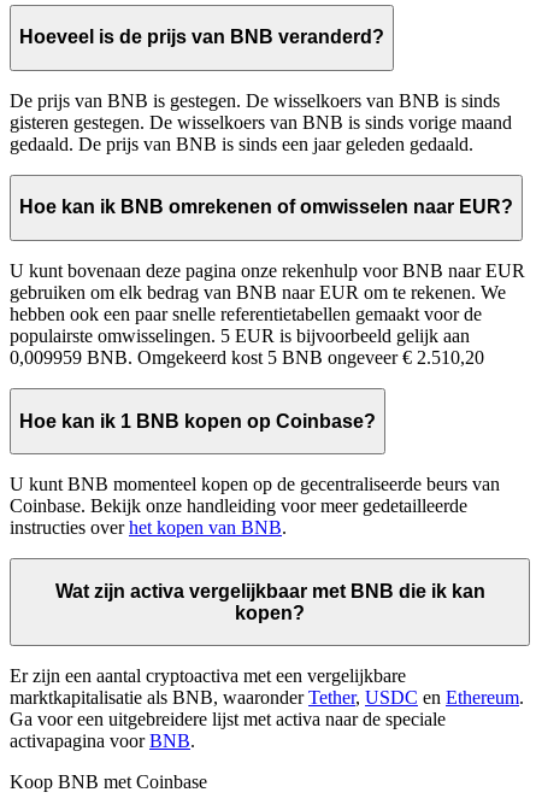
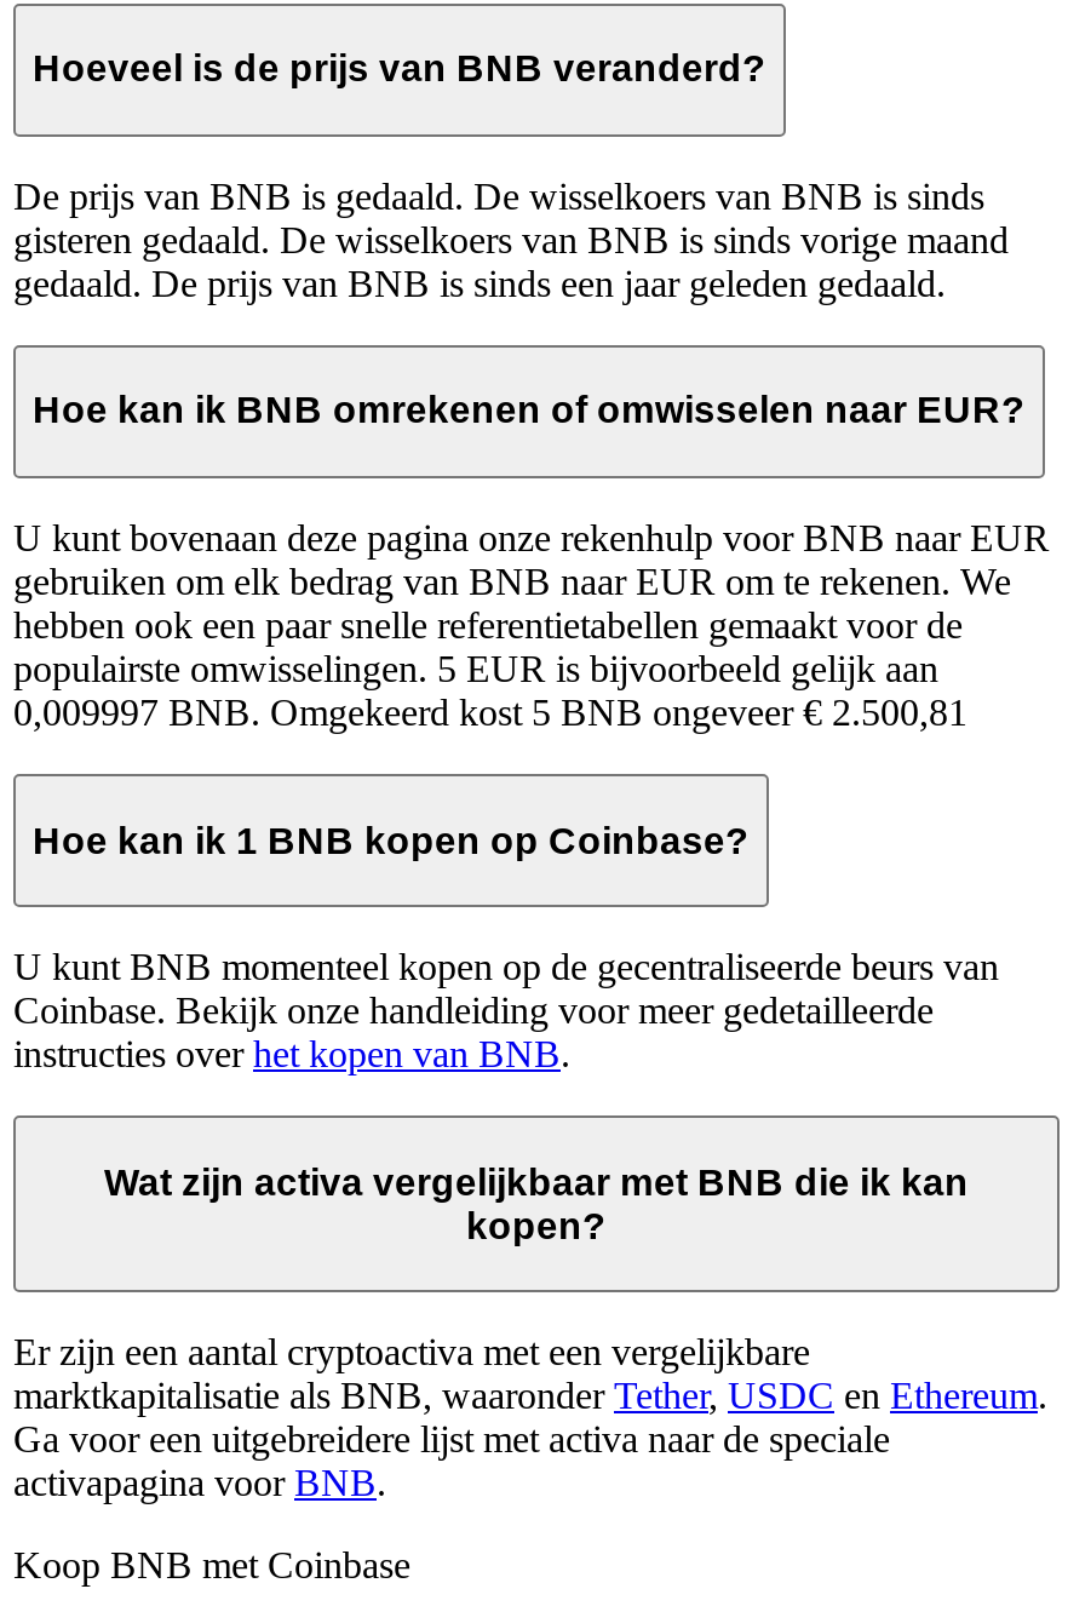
[10,90,500,111] De prijs van BNB is gestegen. De wisselkoers van BNB is sinds -> [13,175,984,217] De prijs van BNB is gedaald. De wisselkoers van BNB is sinds
[10,112,512,132] gisteren gestegen. De wisselkoers van BNB is sinds vorige maand -> [13,219,1009,260] gisteren gedaald. De wisselkoers van BNB is sinds vorige maand
[10,347,484,368] 0,009959 BNB. Omgekeerd kost 5 BNB ongeveer € 2.510,20 -> [13,692,967,733] 0,009997 BNB. Omgekeerd kost 5 BNB ongeveer € 2.500,81

